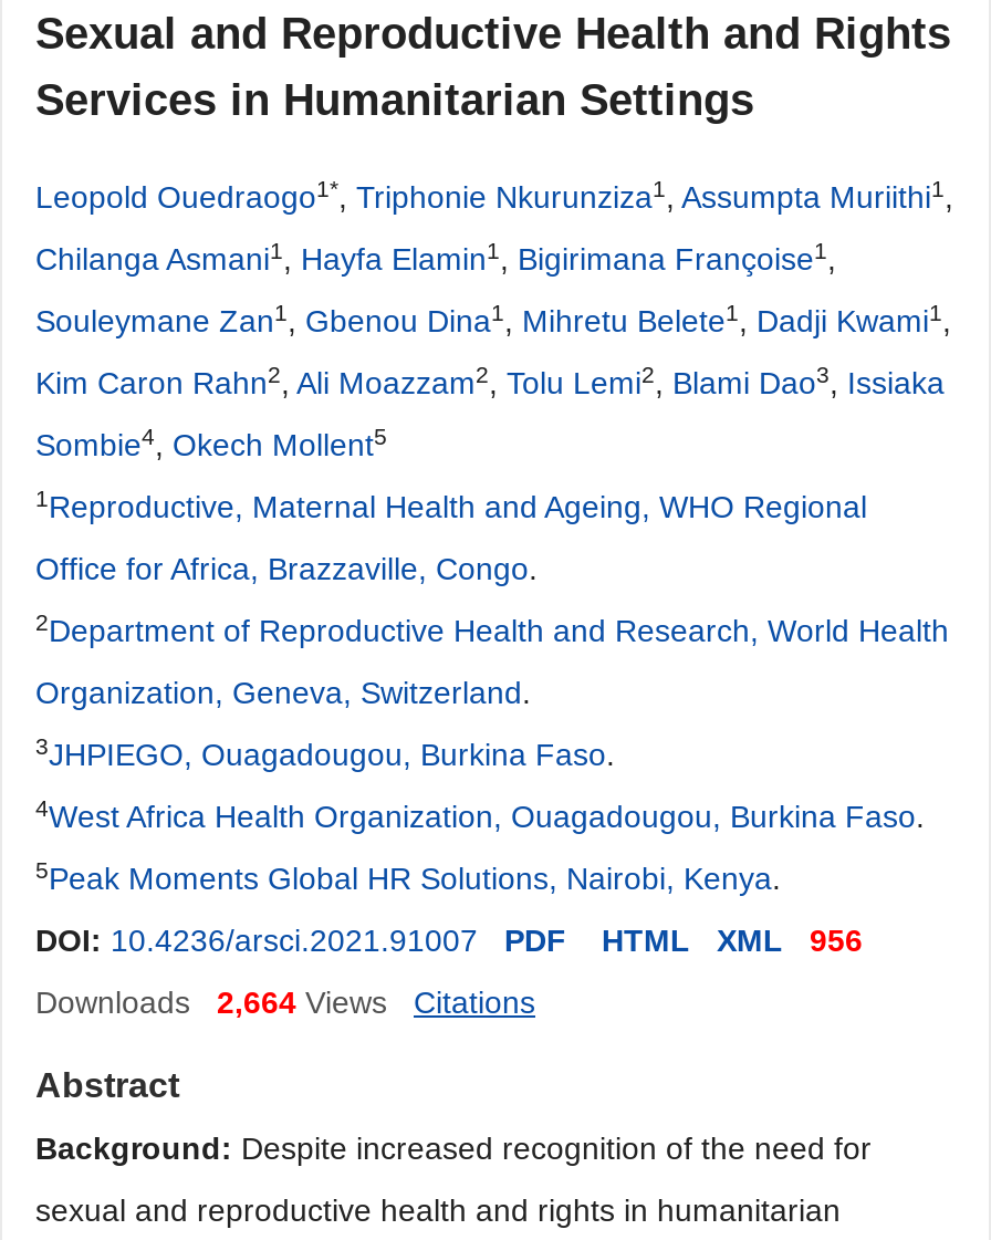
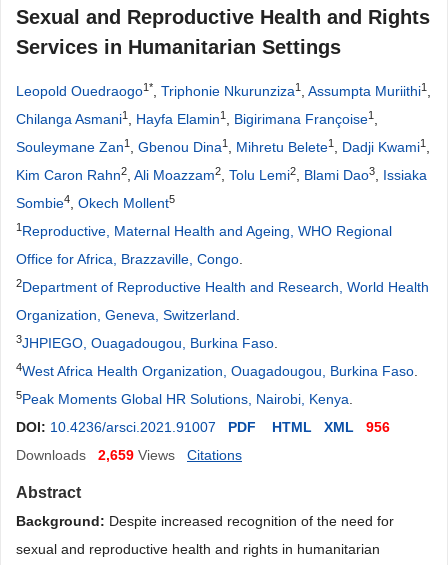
[35,985,387,1020] Downloads 2,664 Views -> [16,447,175,463] Downloads 2,659 Views

